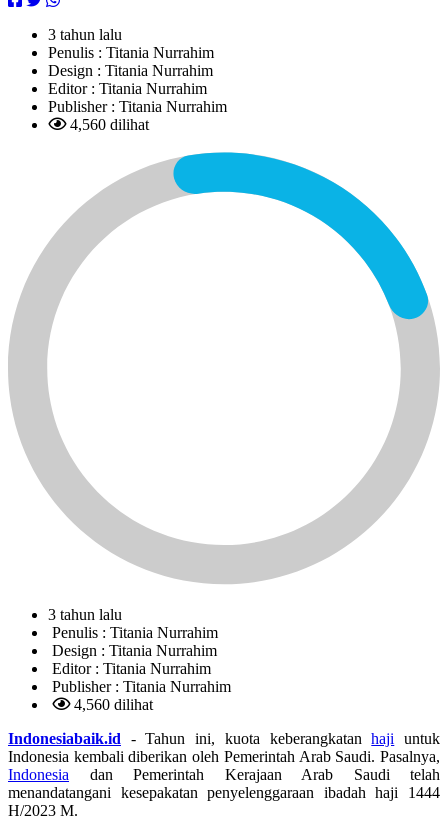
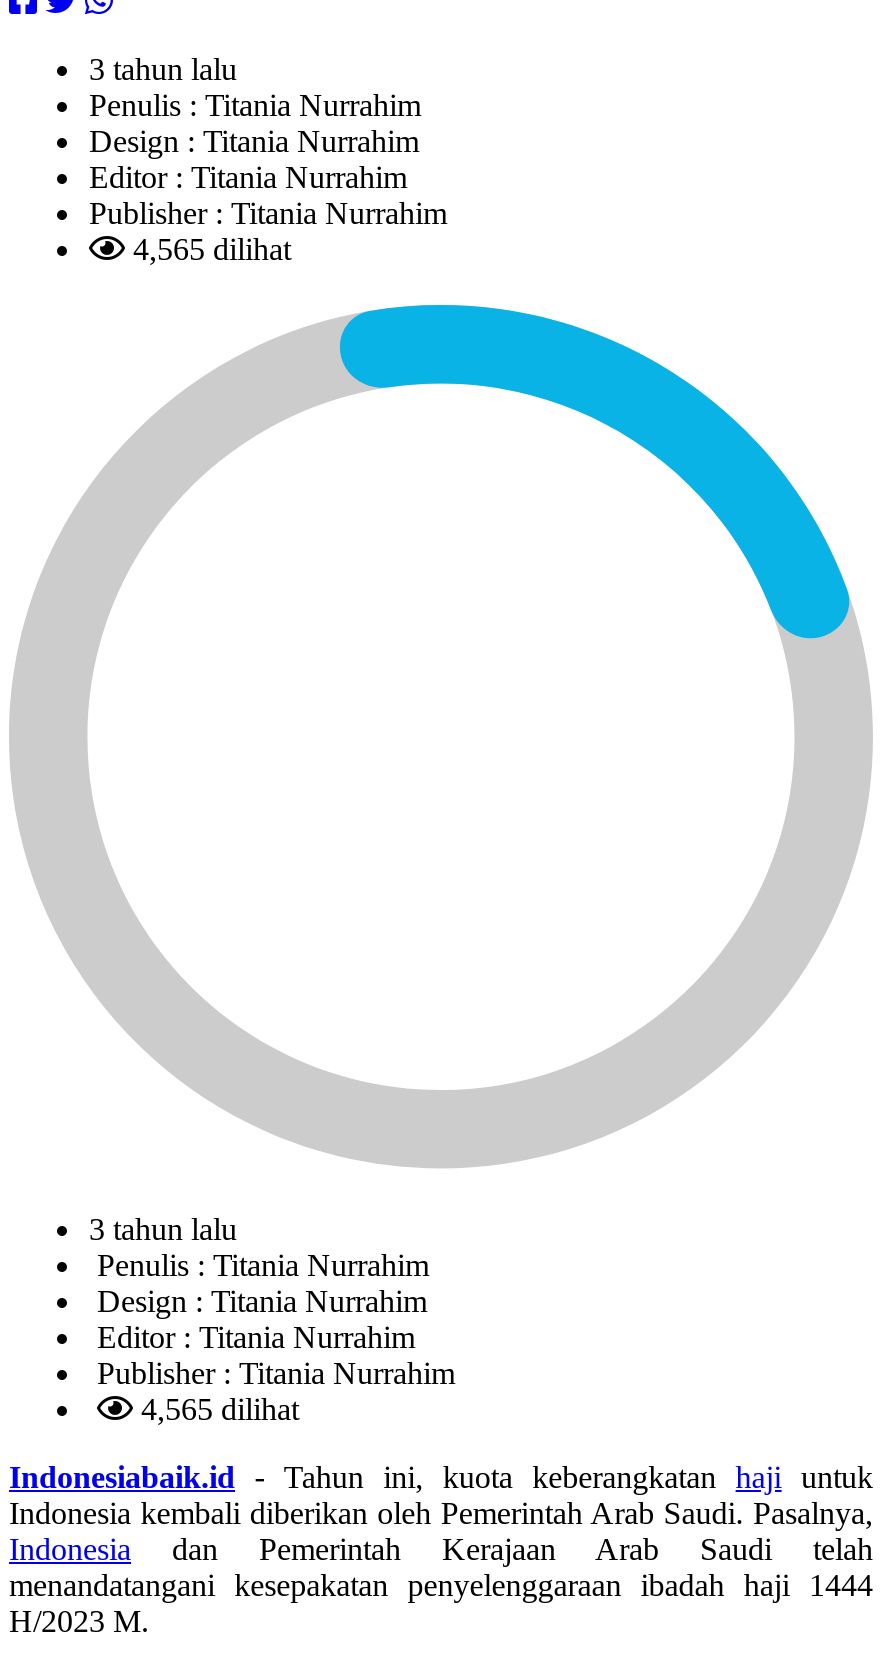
[66,116,149,133] 4,560 dilihat -> [125,232,291,266] 4,565 dilihat
[70,696,153,713] 4,560 dilihat -> [133,1393,299,1427] 4,565 dilihat

